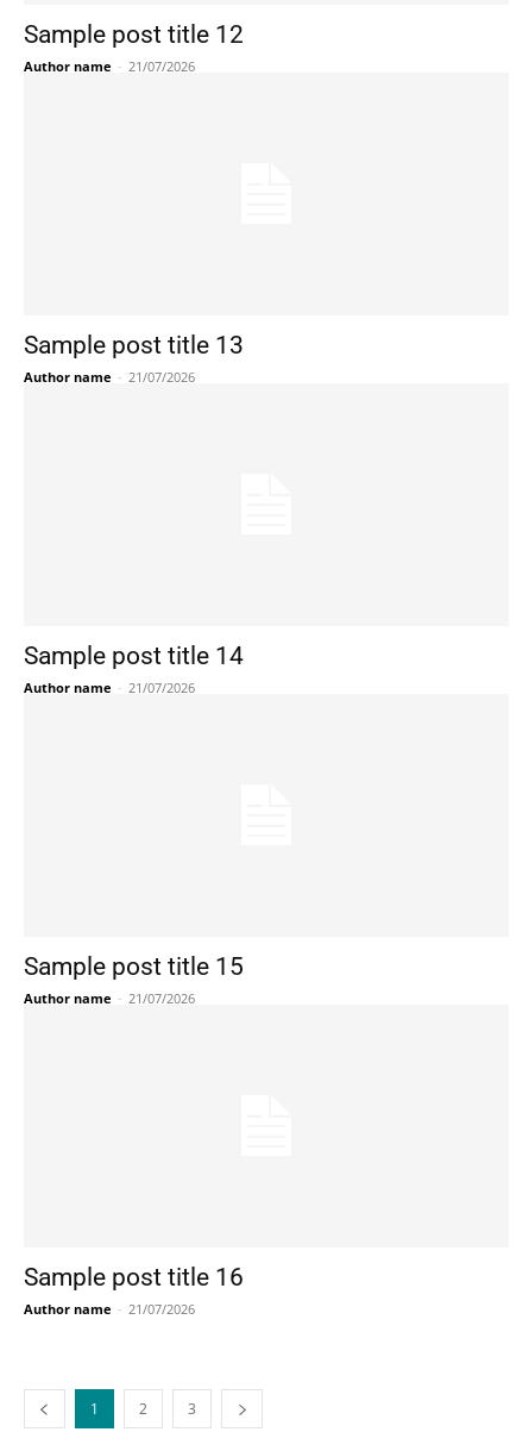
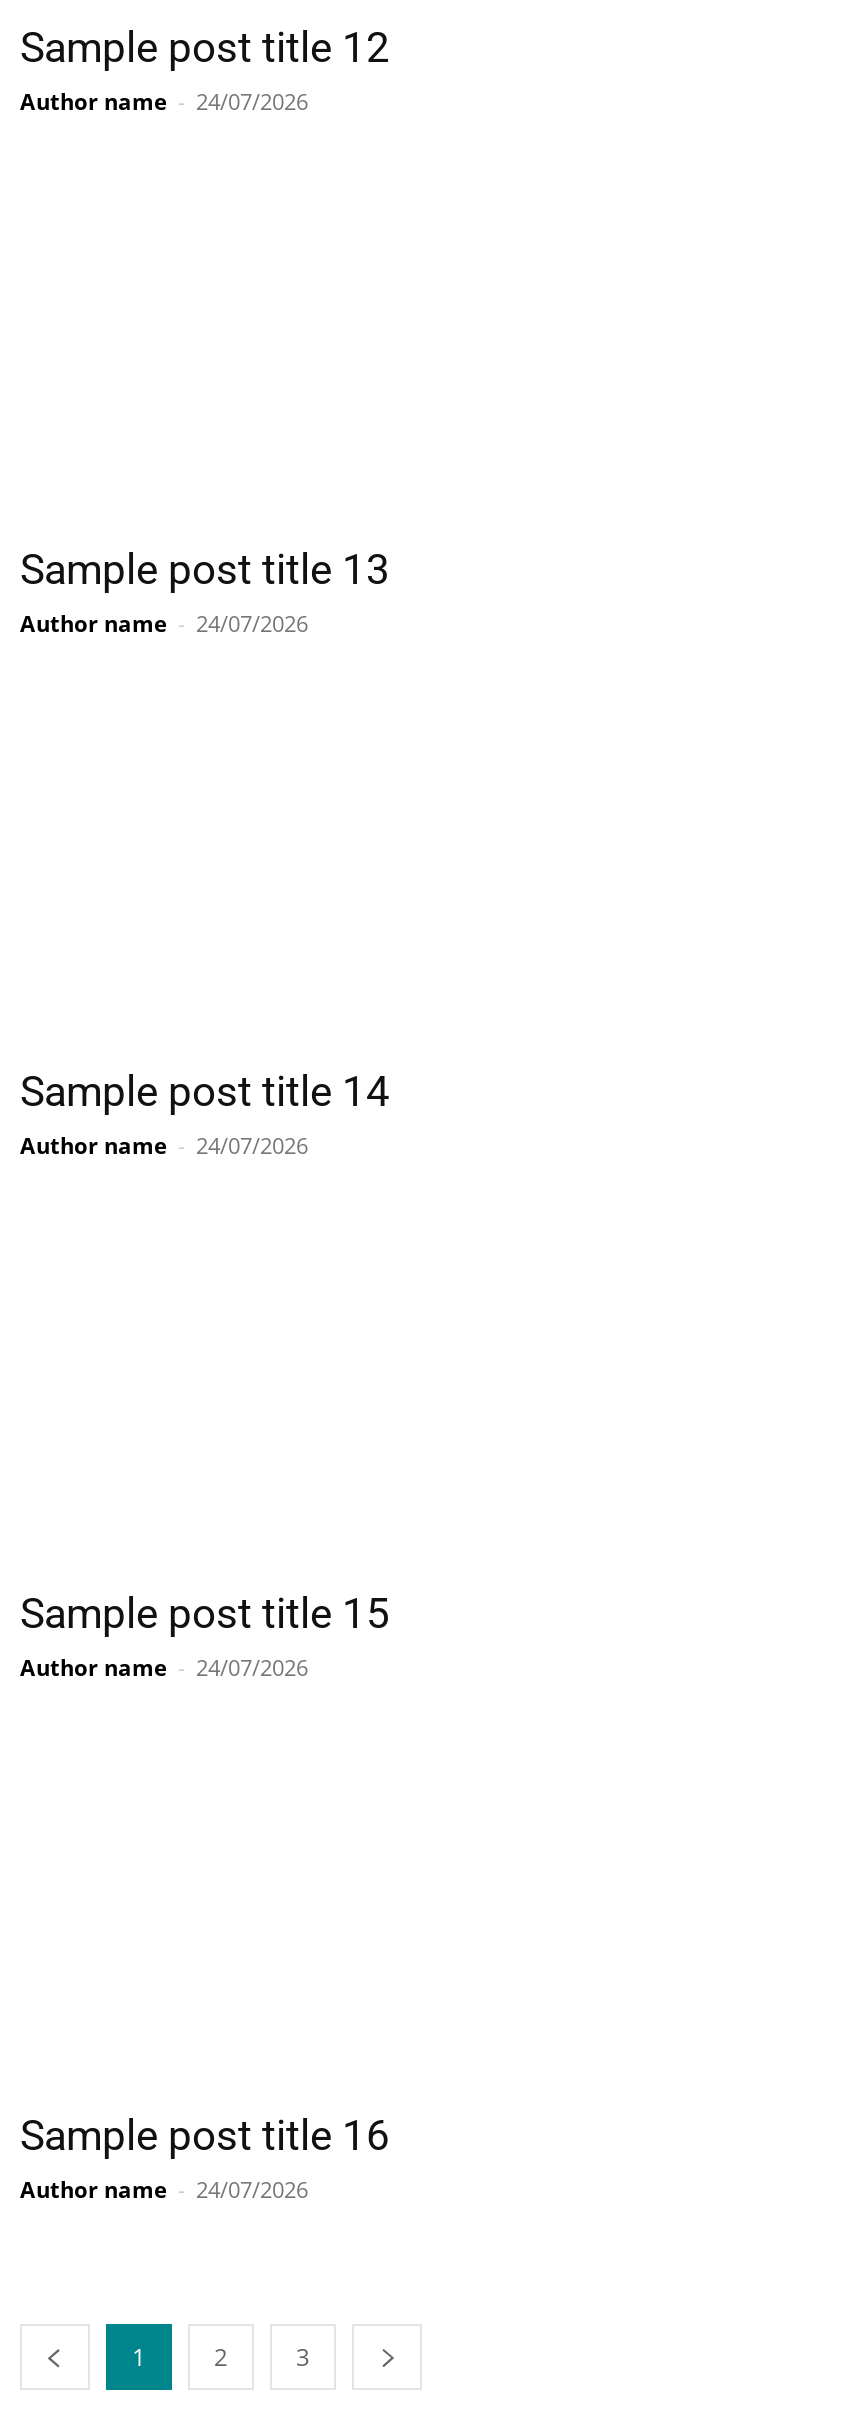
[24,57,195,75] Author name - 21/07/2026 -> [20,85,308,115] Author name - 24/07/2026
[24,367,195,385] Author name - 21/07/2026 -> [20,607,308,637] Author name - 24/07/2026
[24,678,195,696] Author name - 21/07/2026 -> [20,1129,308,1159] Author name - 24/07/2026
[24,989,195,1007] Author name - 21/07/2026 -> [20,1651,308,1681] Author name - 24/07/2026
[24,1299,195,1317] Author name - 21/07/2026 -> [20,2173,308,2203] Author name - 24/07/2026

